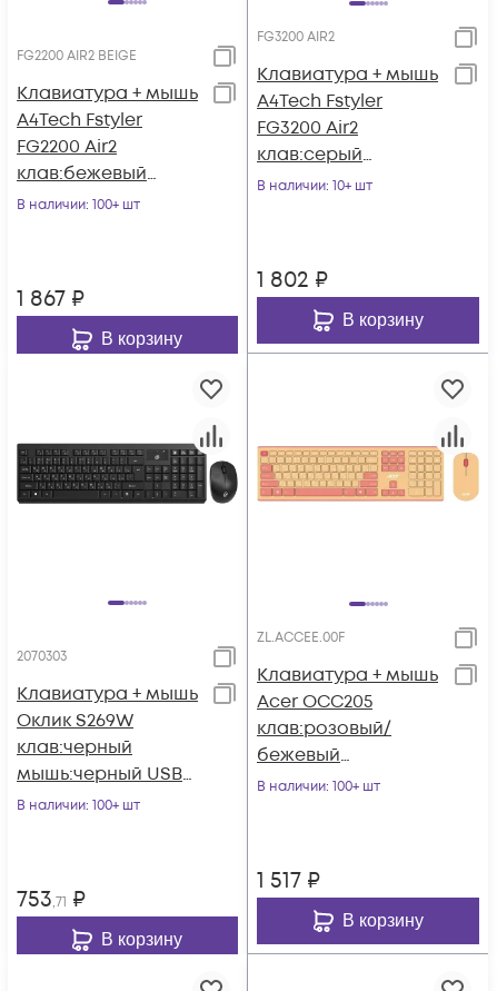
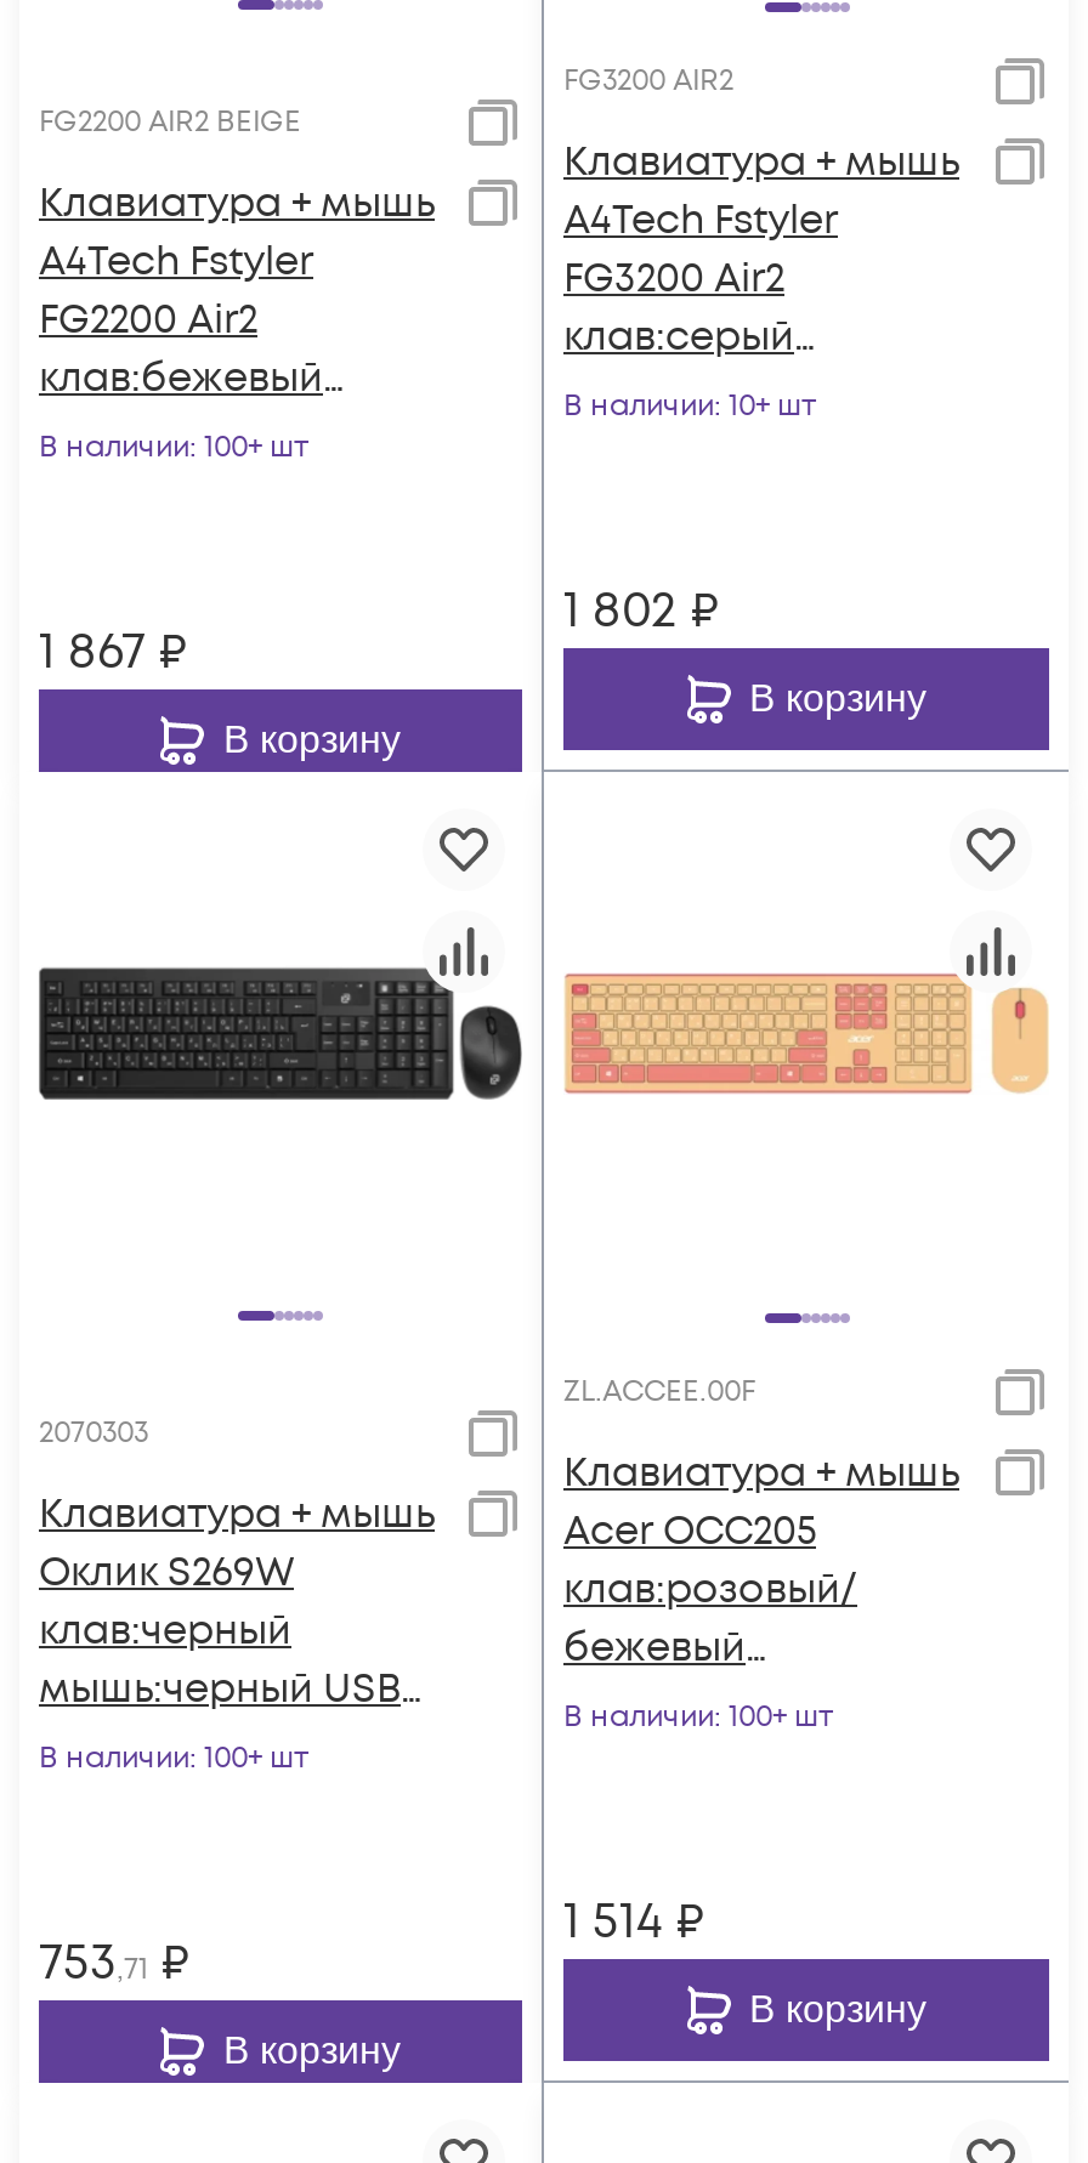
[257,865,320,896] 1 517 ₽ -> [563,1889,704,1957] 1 514 ₽

